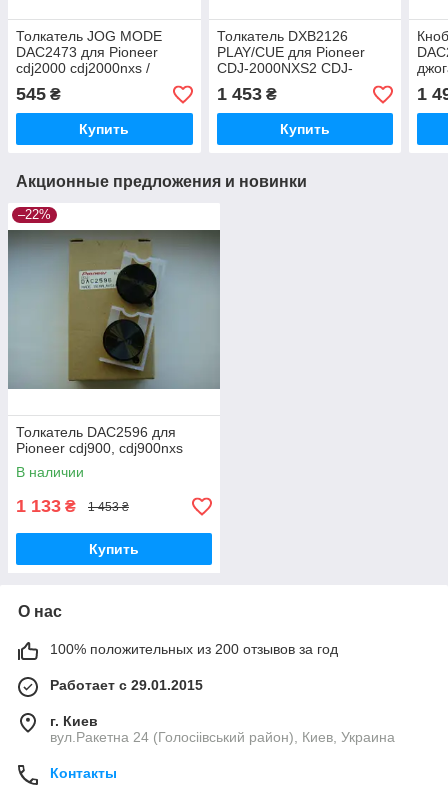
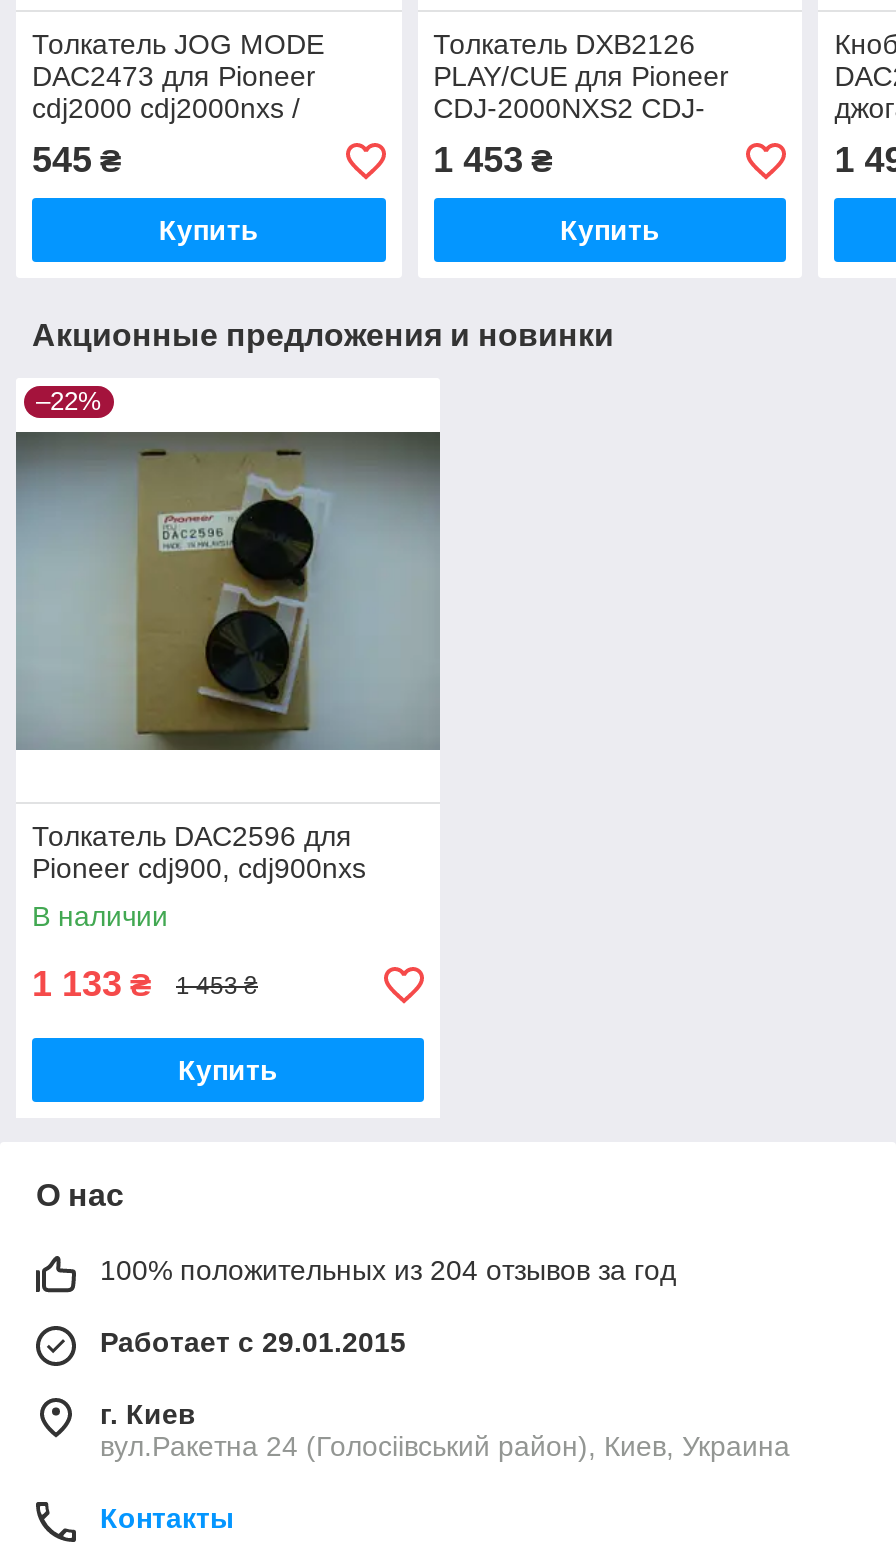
[50,641,338,657] 100% положительных из 200 отзывов за год -> [100,1255,676,1287] 100% положительных из 204 отзывов за год

